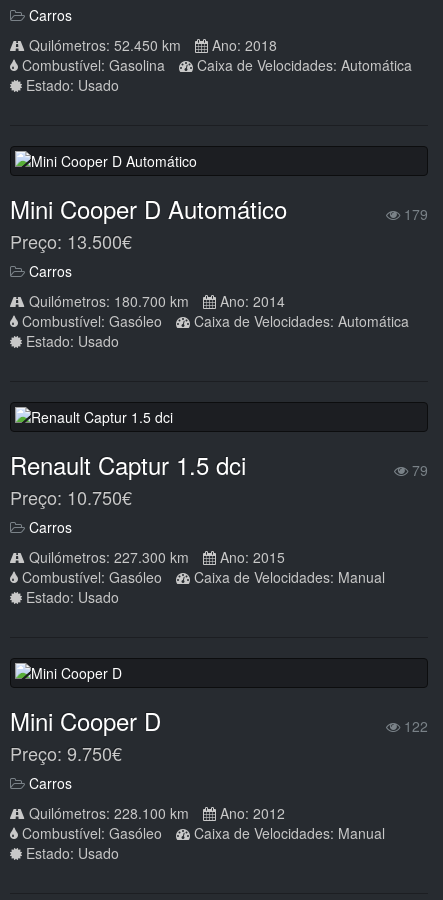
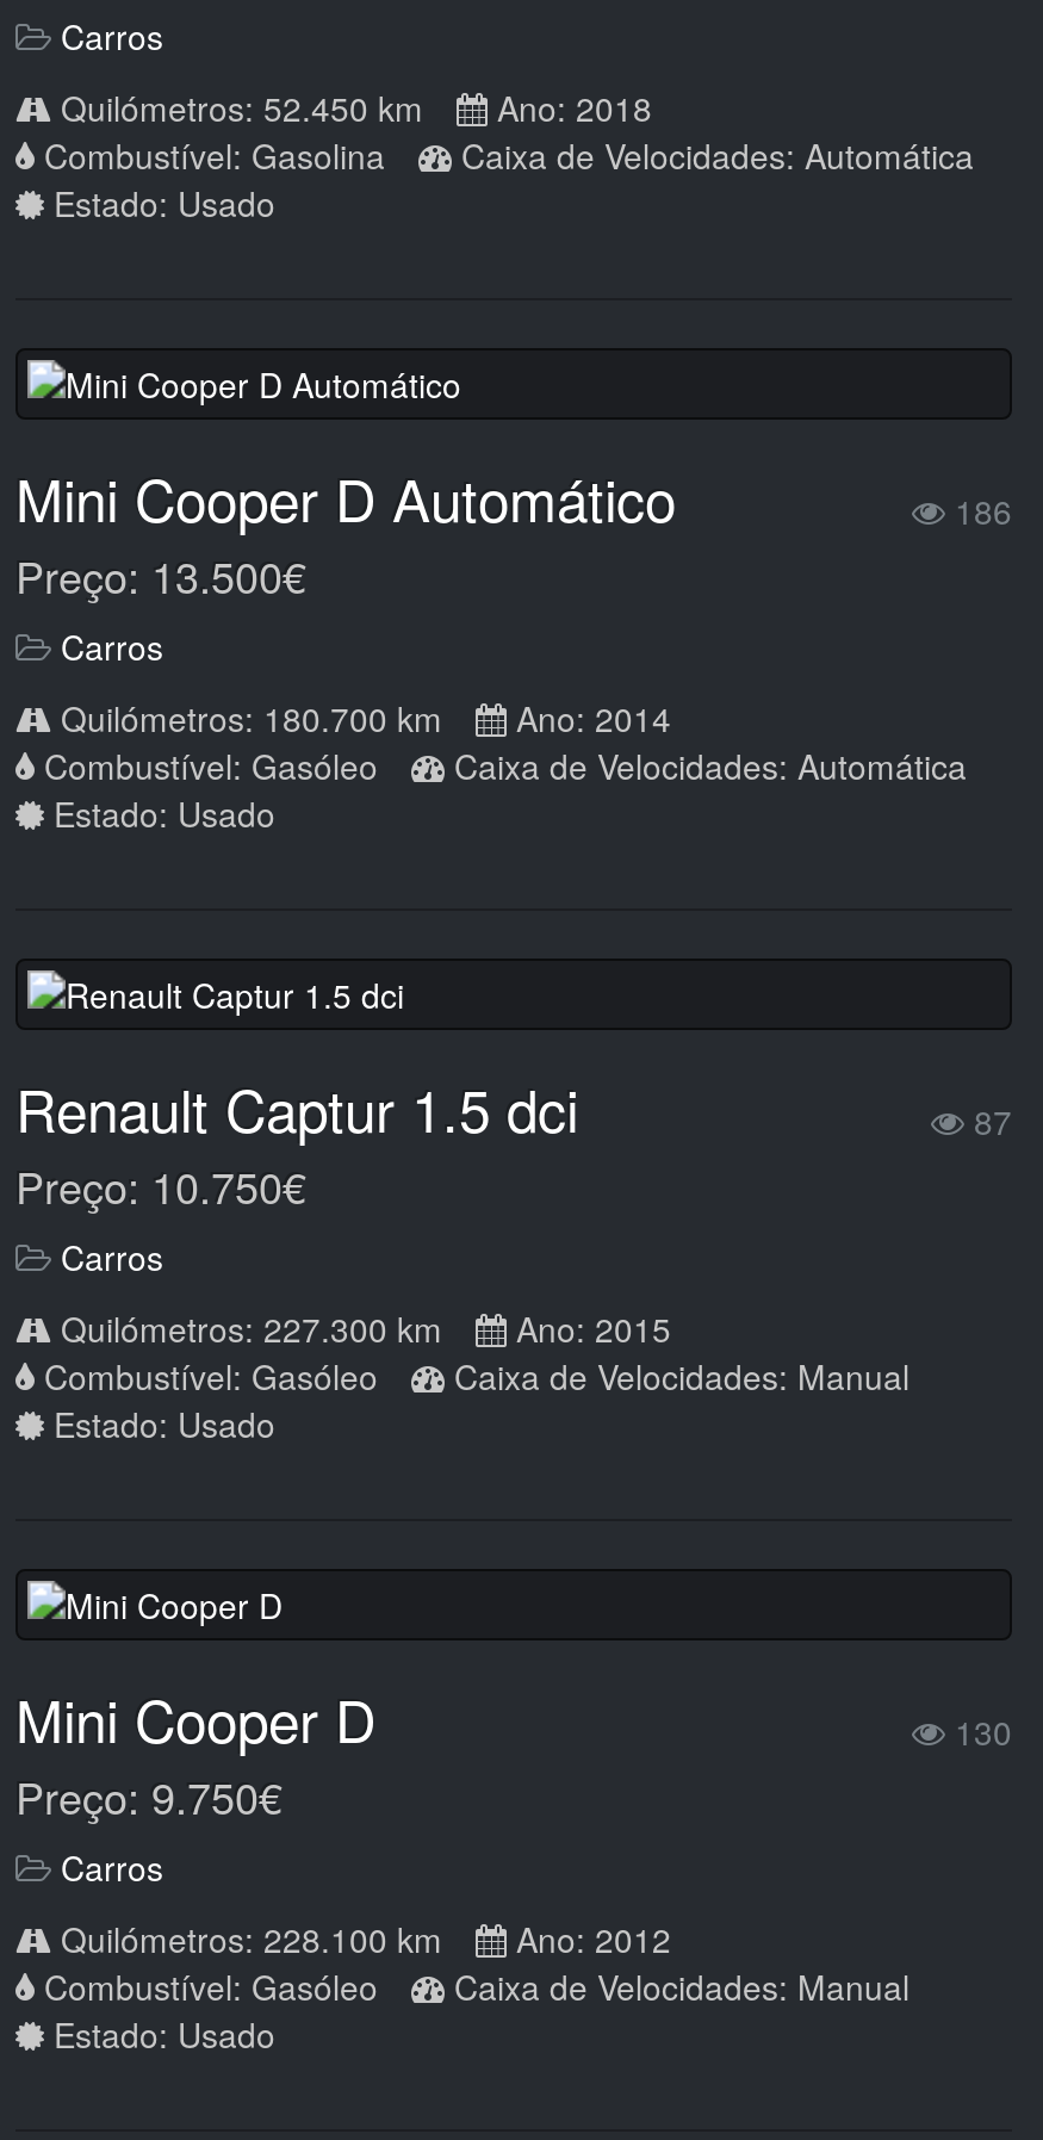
[400,204,428,224] 179 -> [945,486,1012,534] 186
[408,460,428,480] 79 -> [964,1097,1012,1145] 87
[400,716,428,736] 122 -> [945,1707,1012,1755] 130

